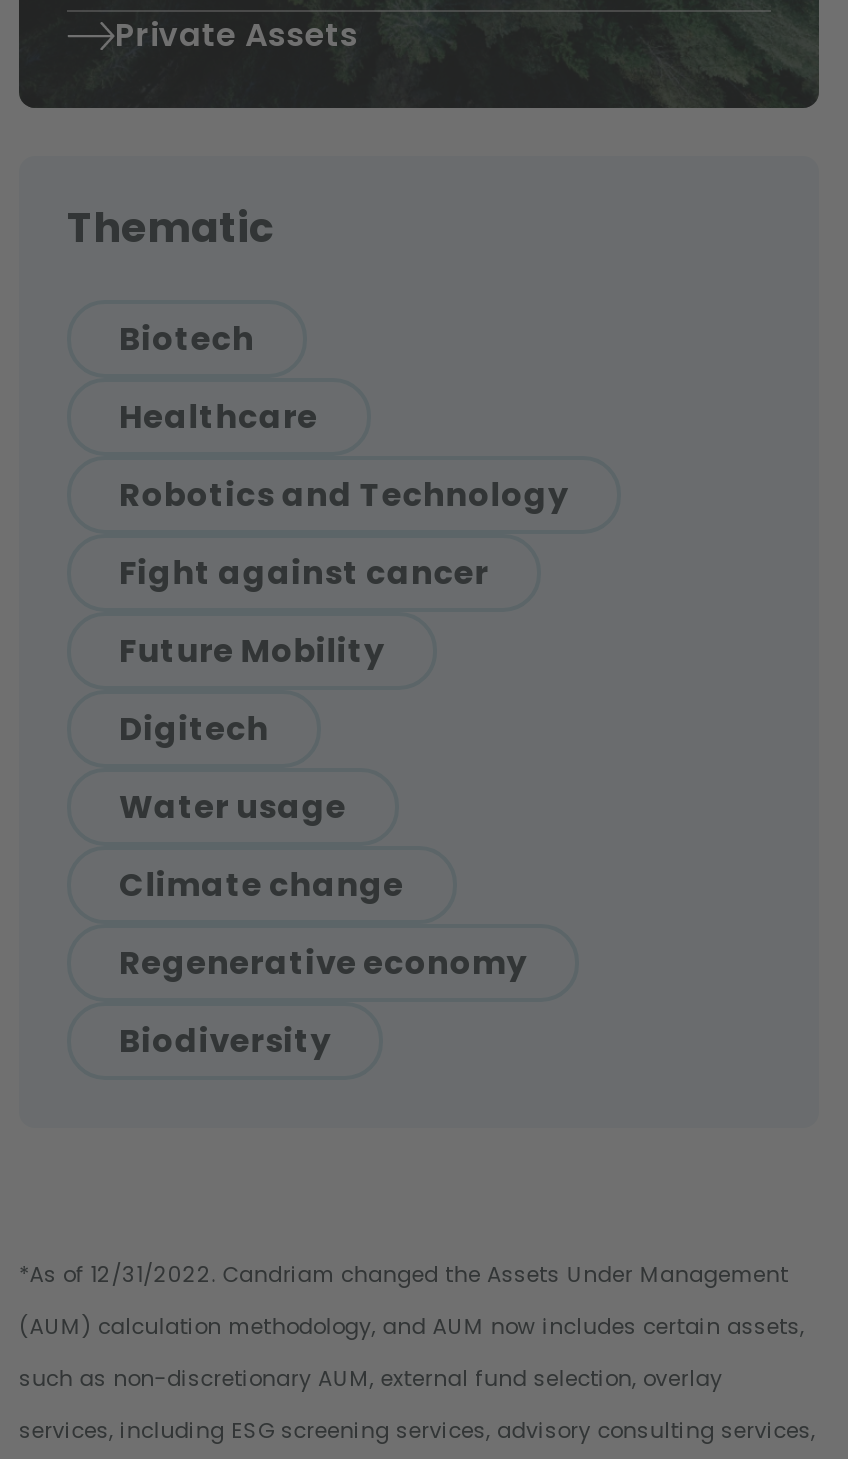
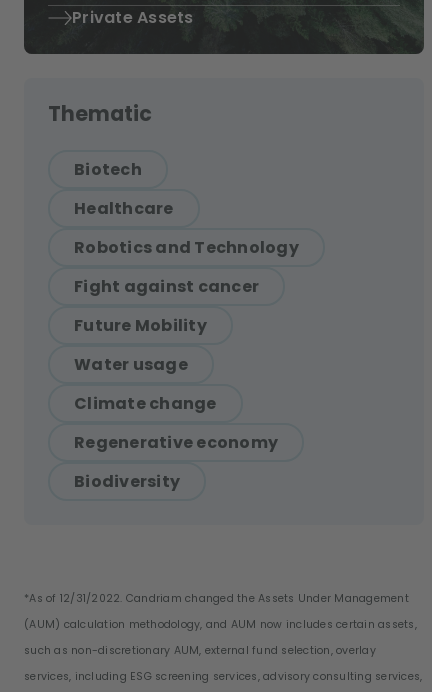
[119,706,269,752] Digitech -> none

